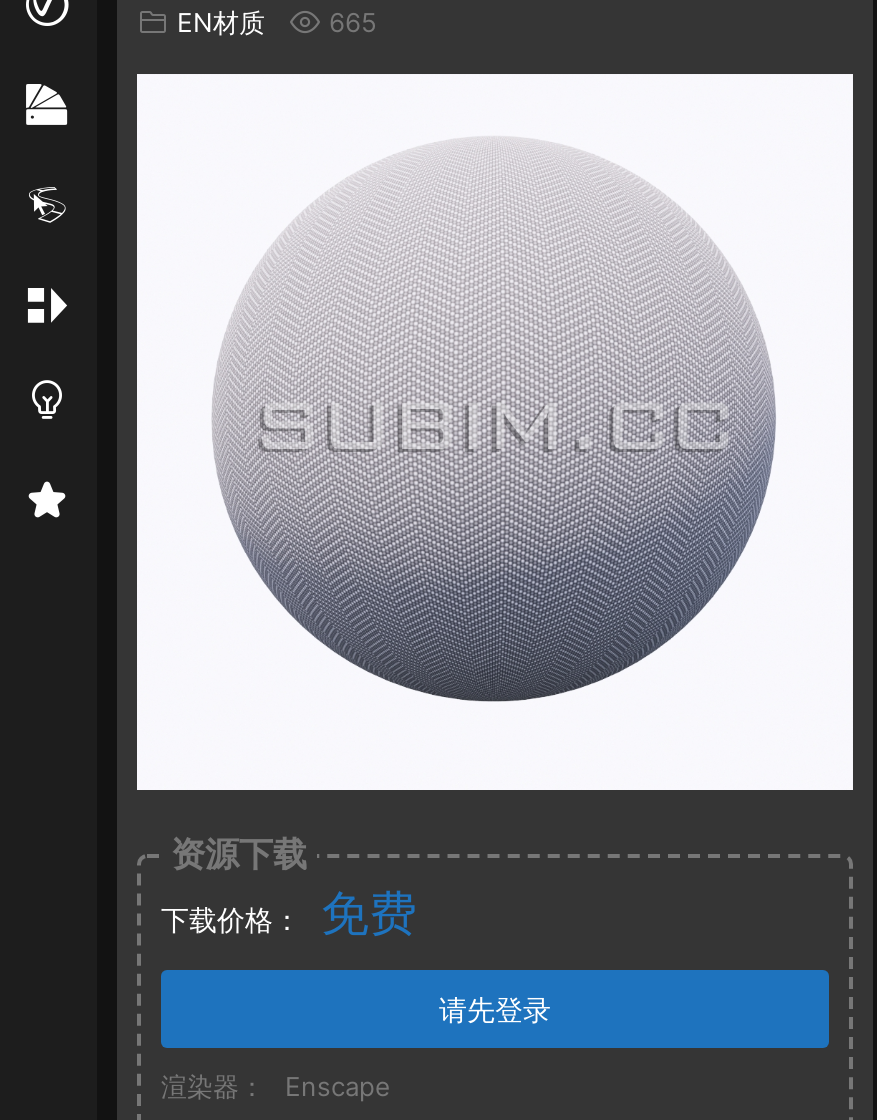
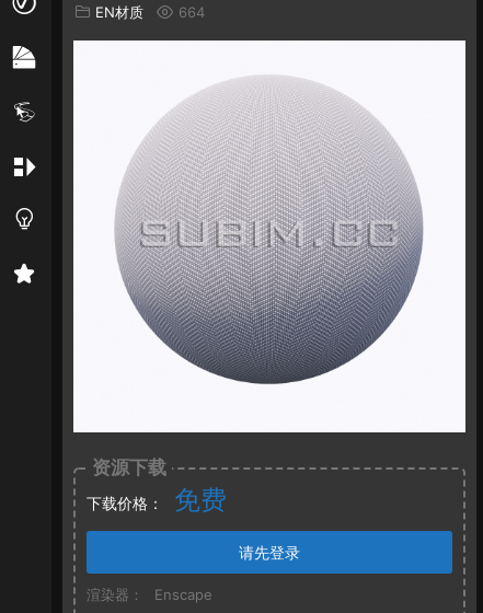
[177,6,377,38] EN材质 665 -> [95,3,205,21] EN材质 664

